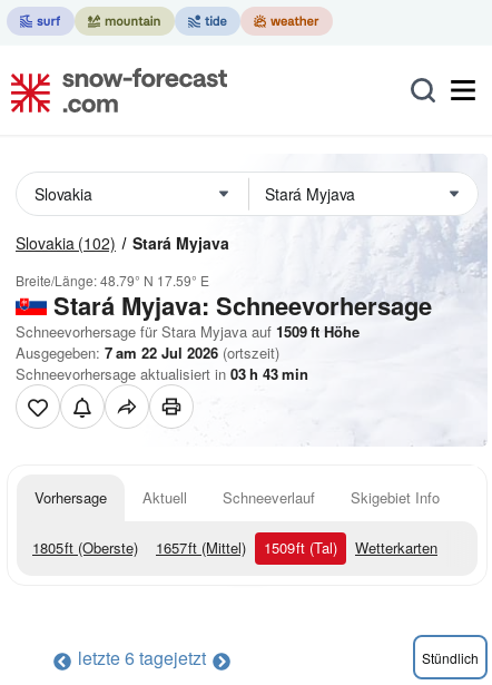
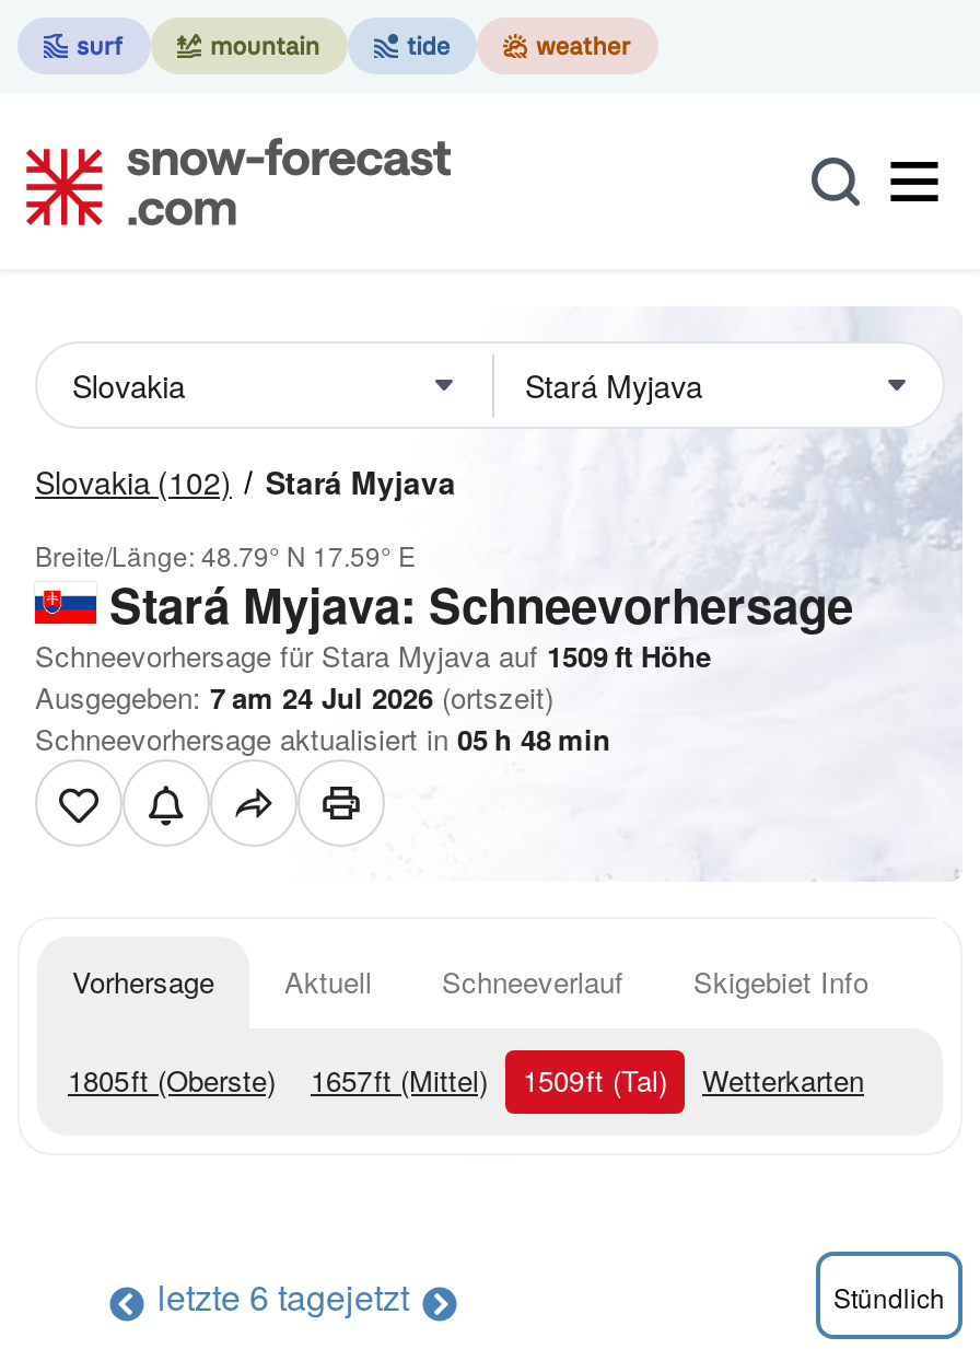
[16,342,279,363] Ausgegeben: 7 am 22 Jul 2026 (ortszeit) -> [35,676,553,718] Ausgegeben: 7 am 24 Jul 2026 (ortszeit)
[16,363,308,384] Schneevorhersage aktualisiert in 03 h 43 min -> [35,718,610,759] Schneevorhersage aktualisiert in 05 h 48 min

